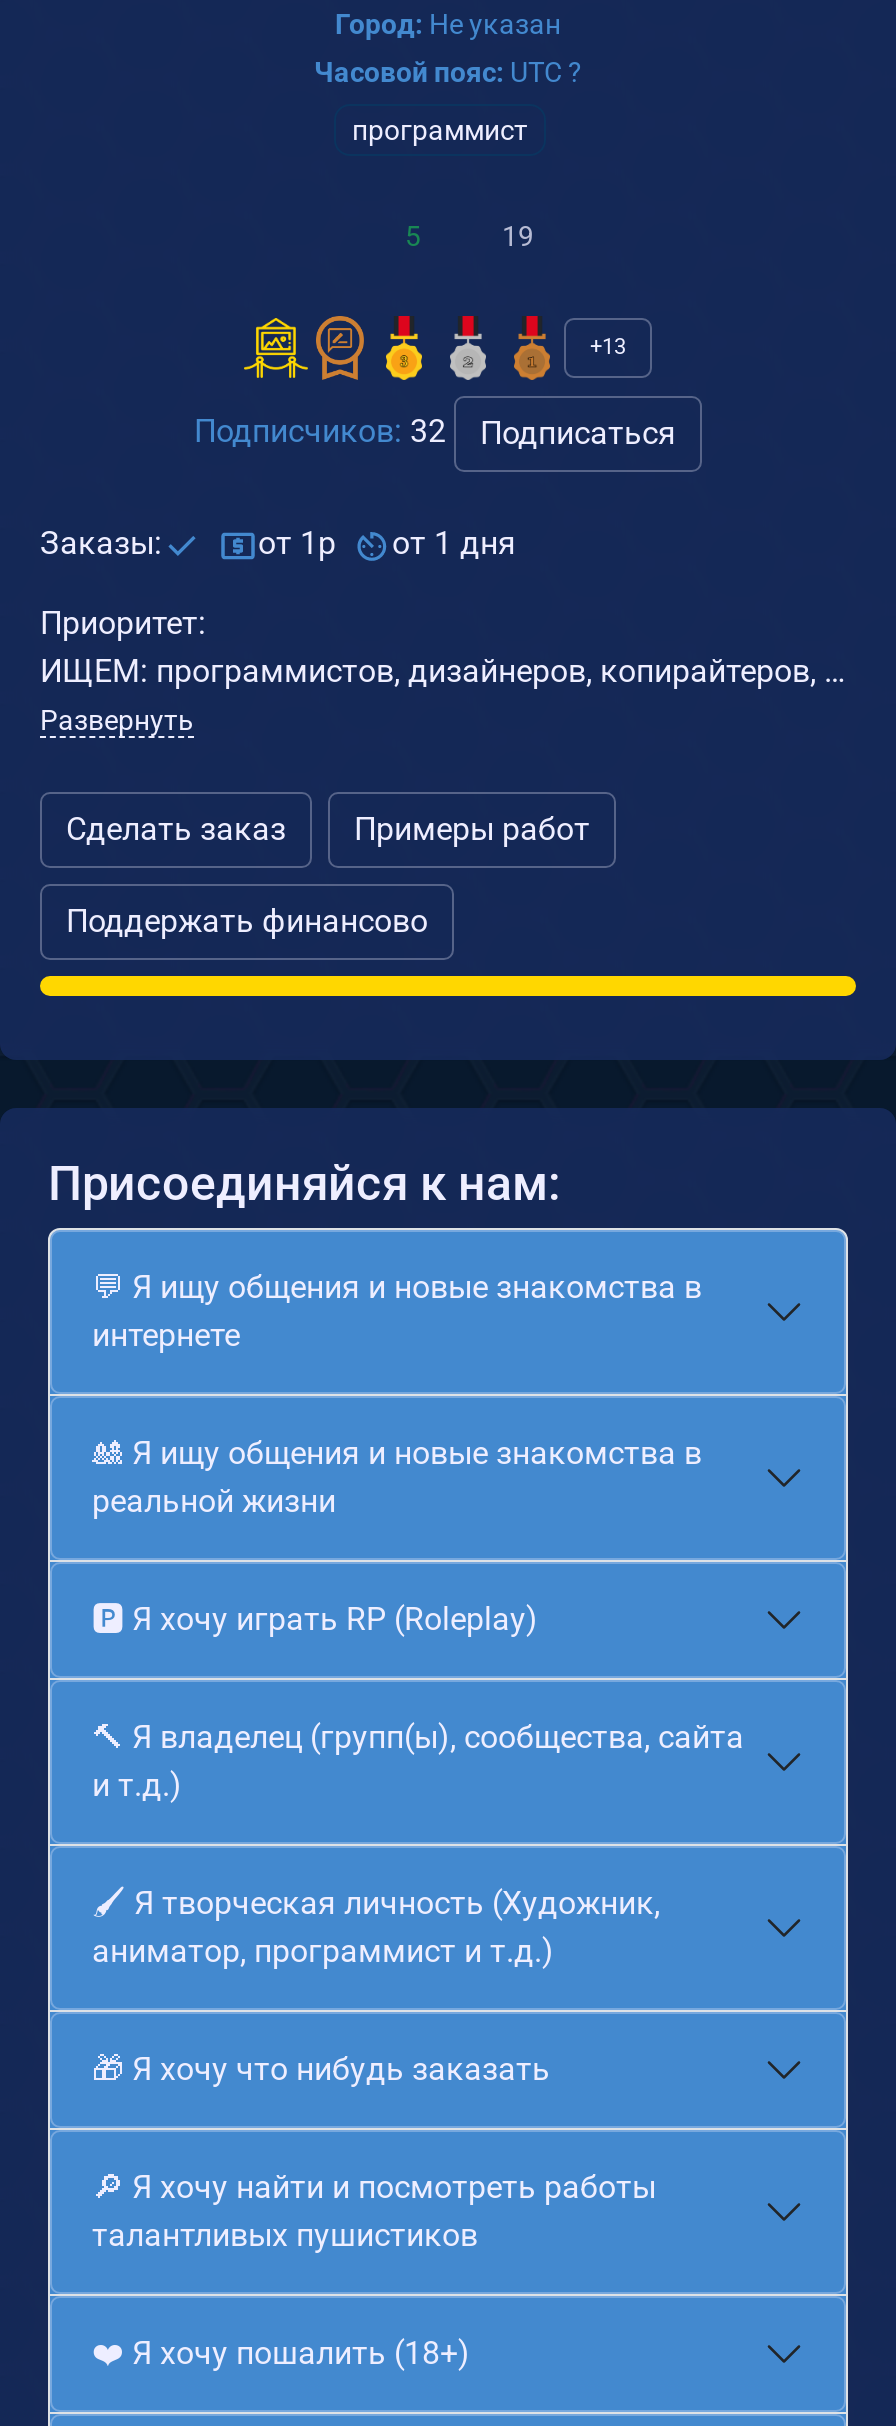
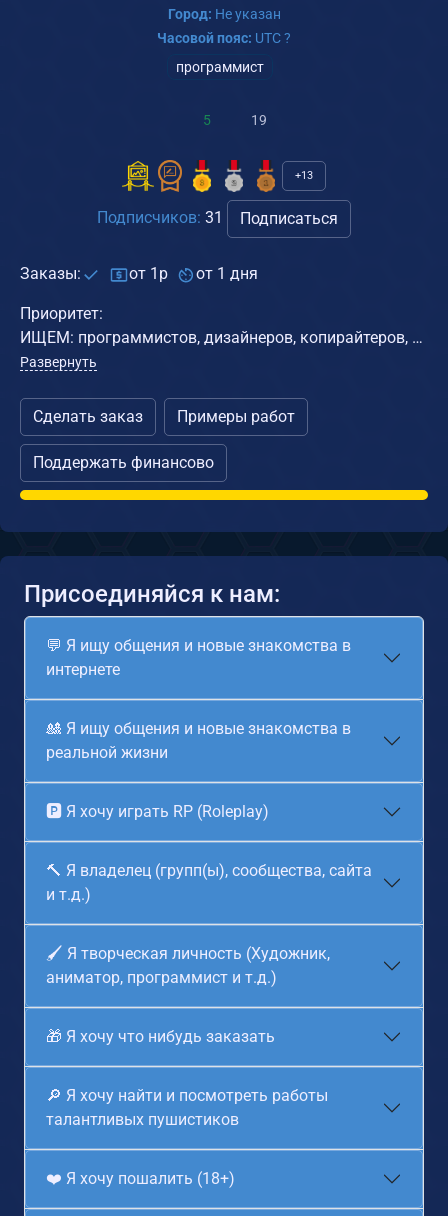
[194,413,676,452] Подписчиков: 32 Подписаться -> [97,208,338,228] Подписчиков: 31 Подписаться

